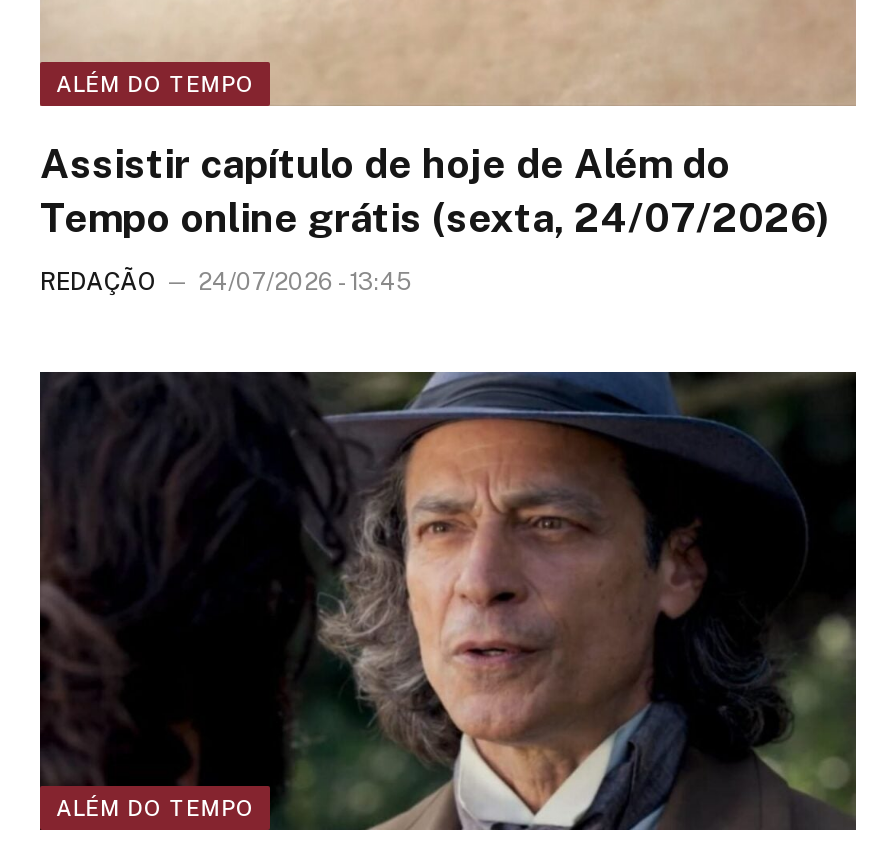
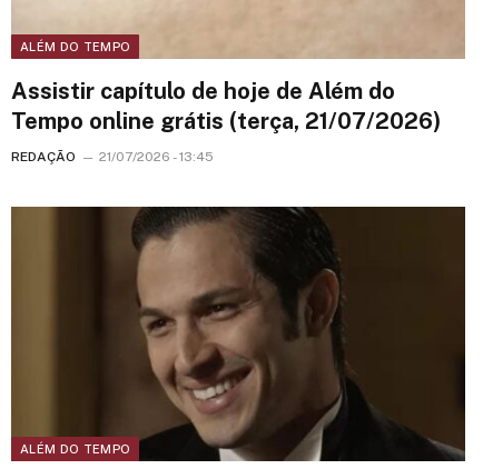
[40,193,830,241] Tempo online grátis (sexta, 24/07/2026) -> [11,107,441,134] Tempo online grátis (terça, 21/07/2026)
[40,267,412,295] REDAÇÃO 24/07/2026 - 13:45 -> [11,148,214,164] REDAÇÃO 21/07/2026 - 13:45
[38,370,856,832] [image] -> [10,206,465,462] [image]

